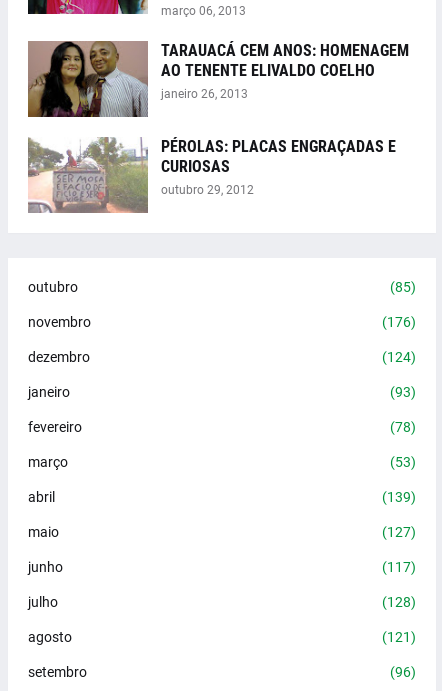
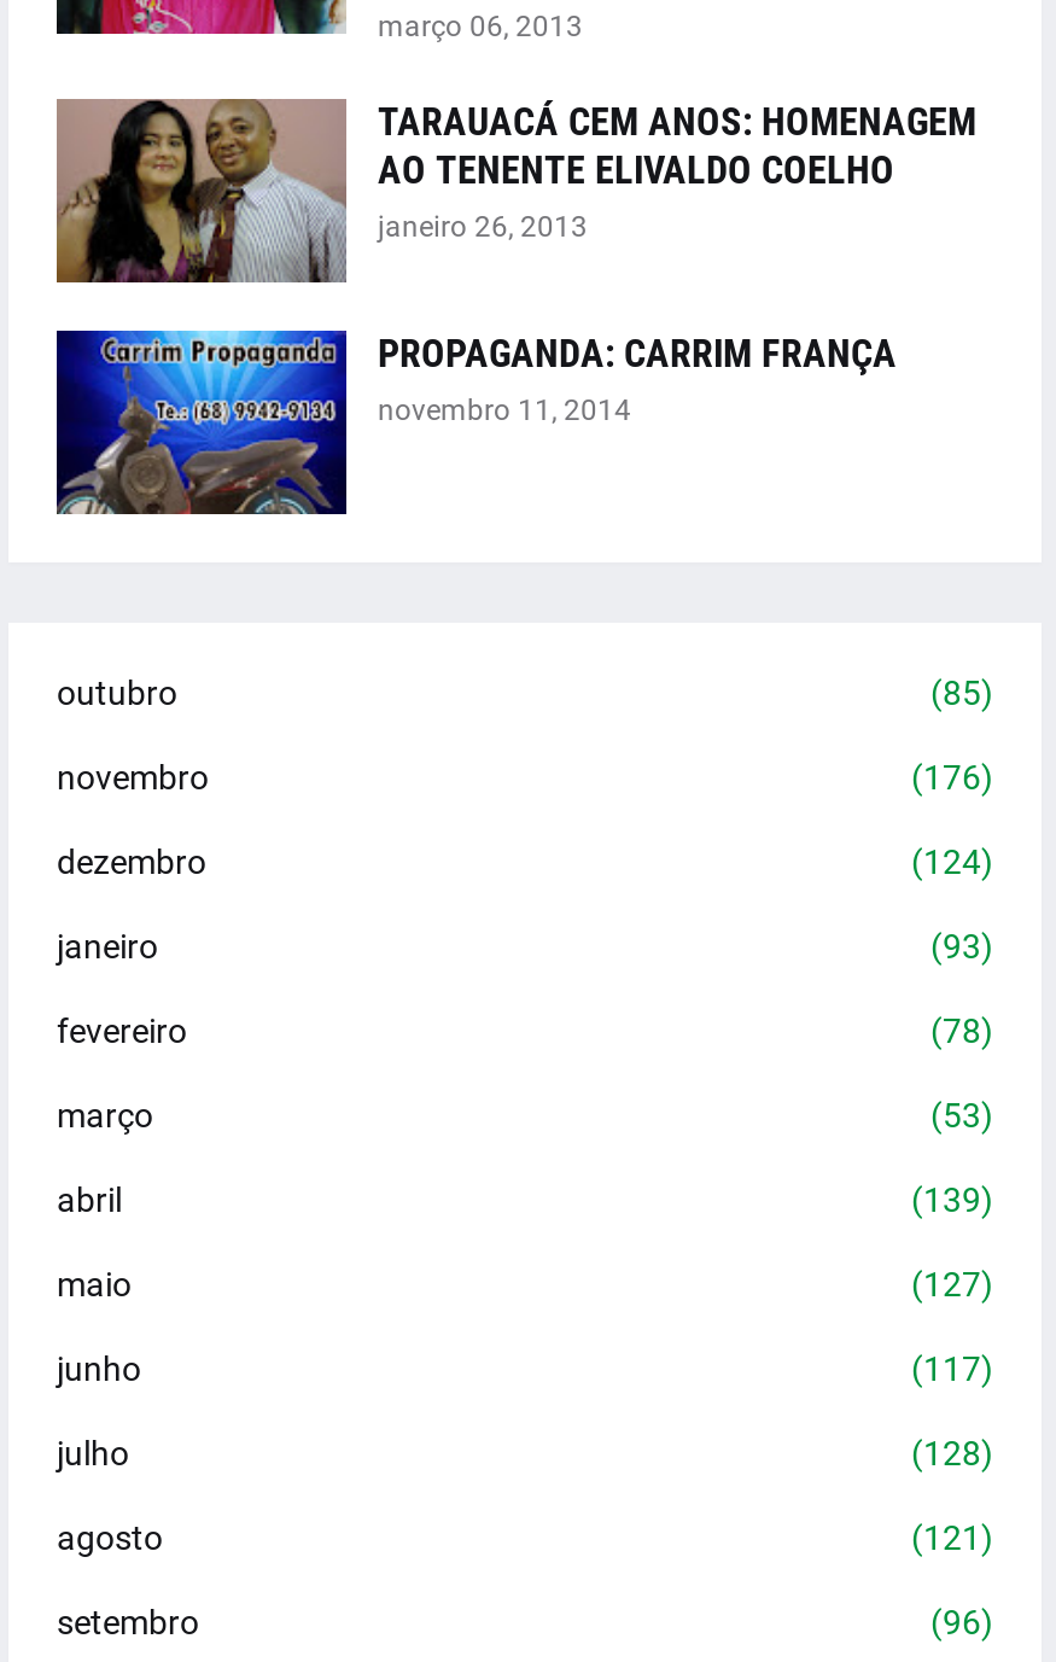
[27,136,396,214] [image] | PÉROLAS: PLACAS ENGRAÇADAS E | CURIOSAS | outubro 29, 2012 -> [54,328,897,517] [image] | PROPAGANDA: CARRIM FRANÇA | novembro 11, 2014

